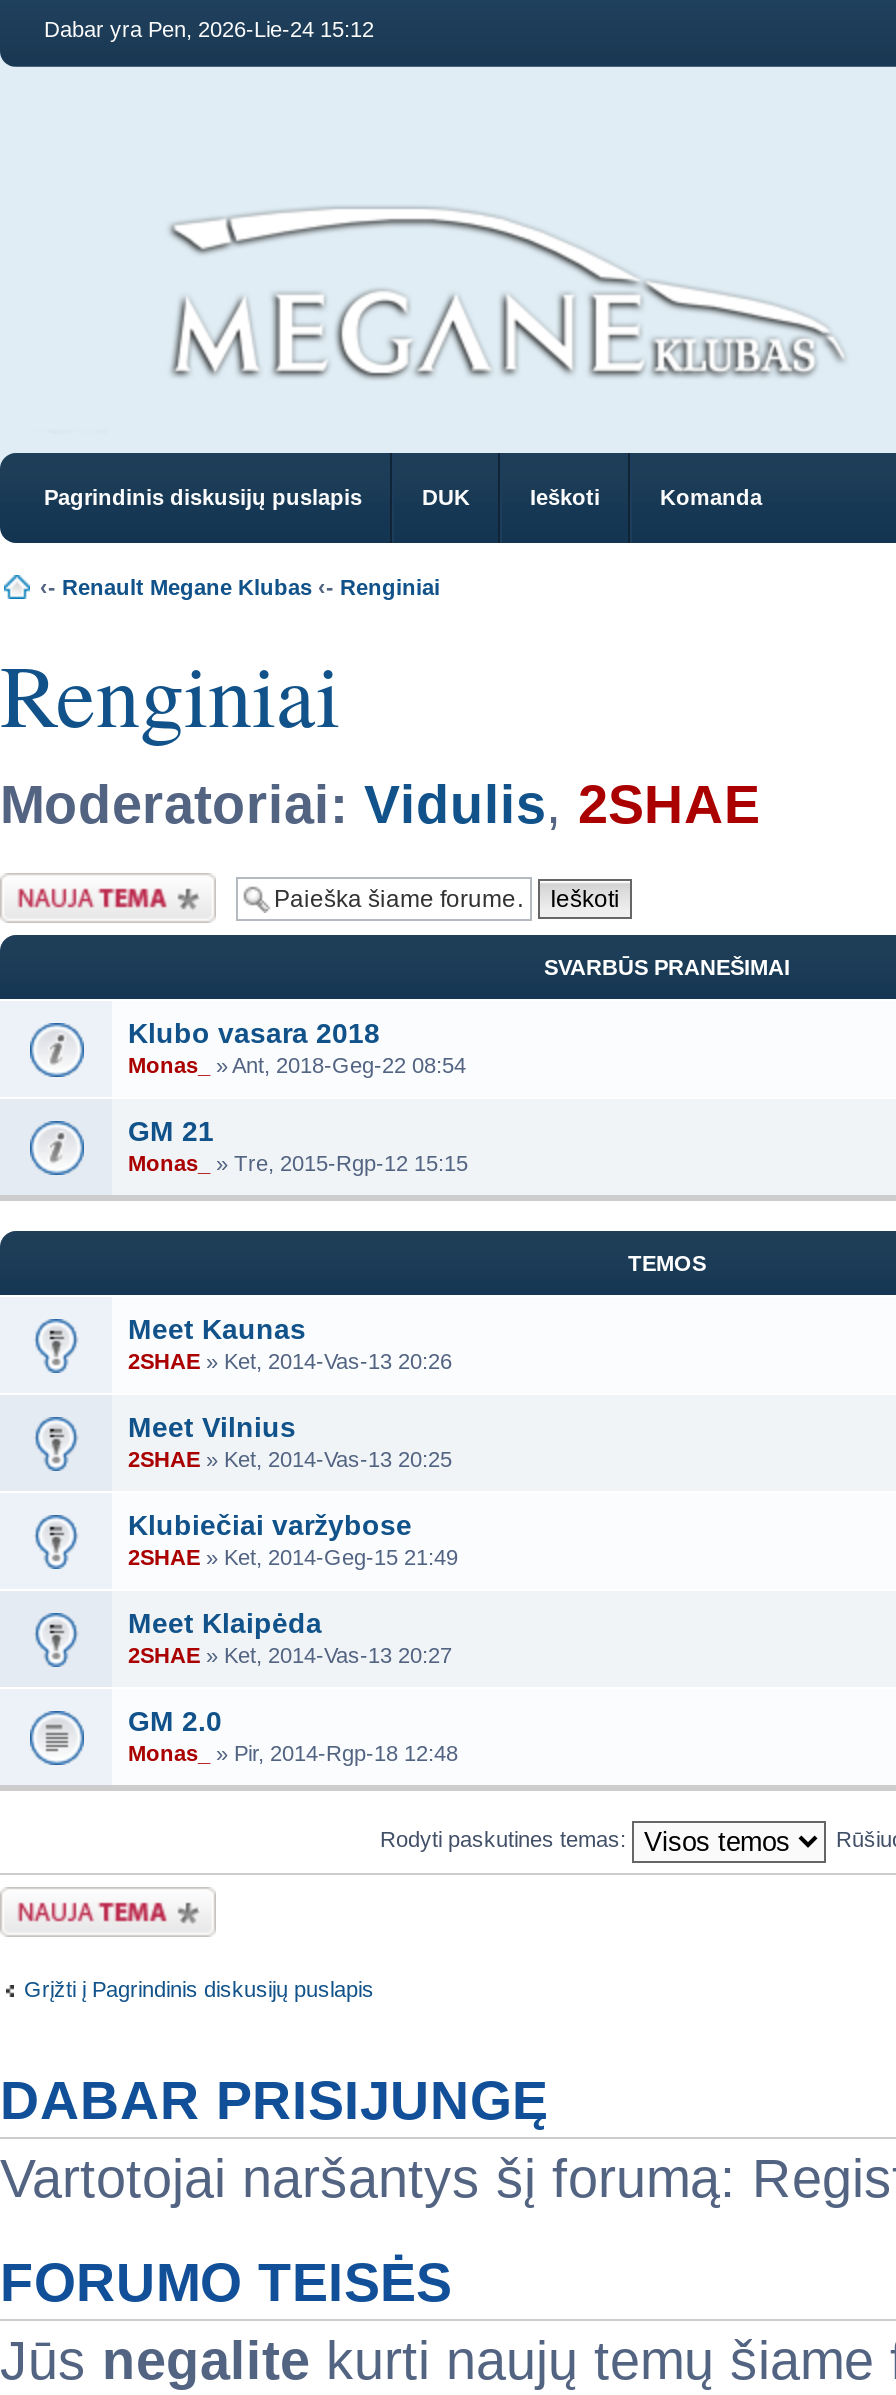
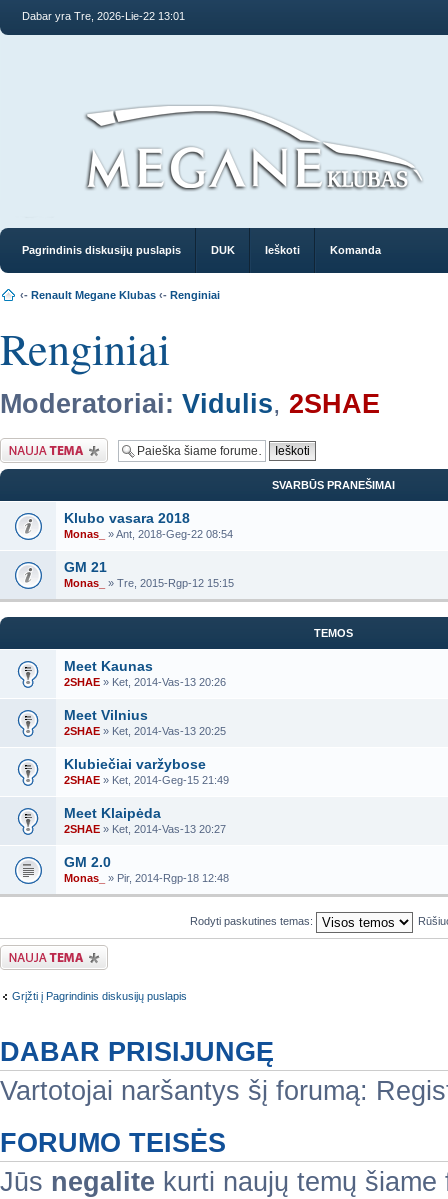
[44,17,374,41] Dabar yra Pen, 2026-Lie-24 15:12 -> [22,10,185,22] Dabar yra Tre, 2026-Lie-22 13:01

